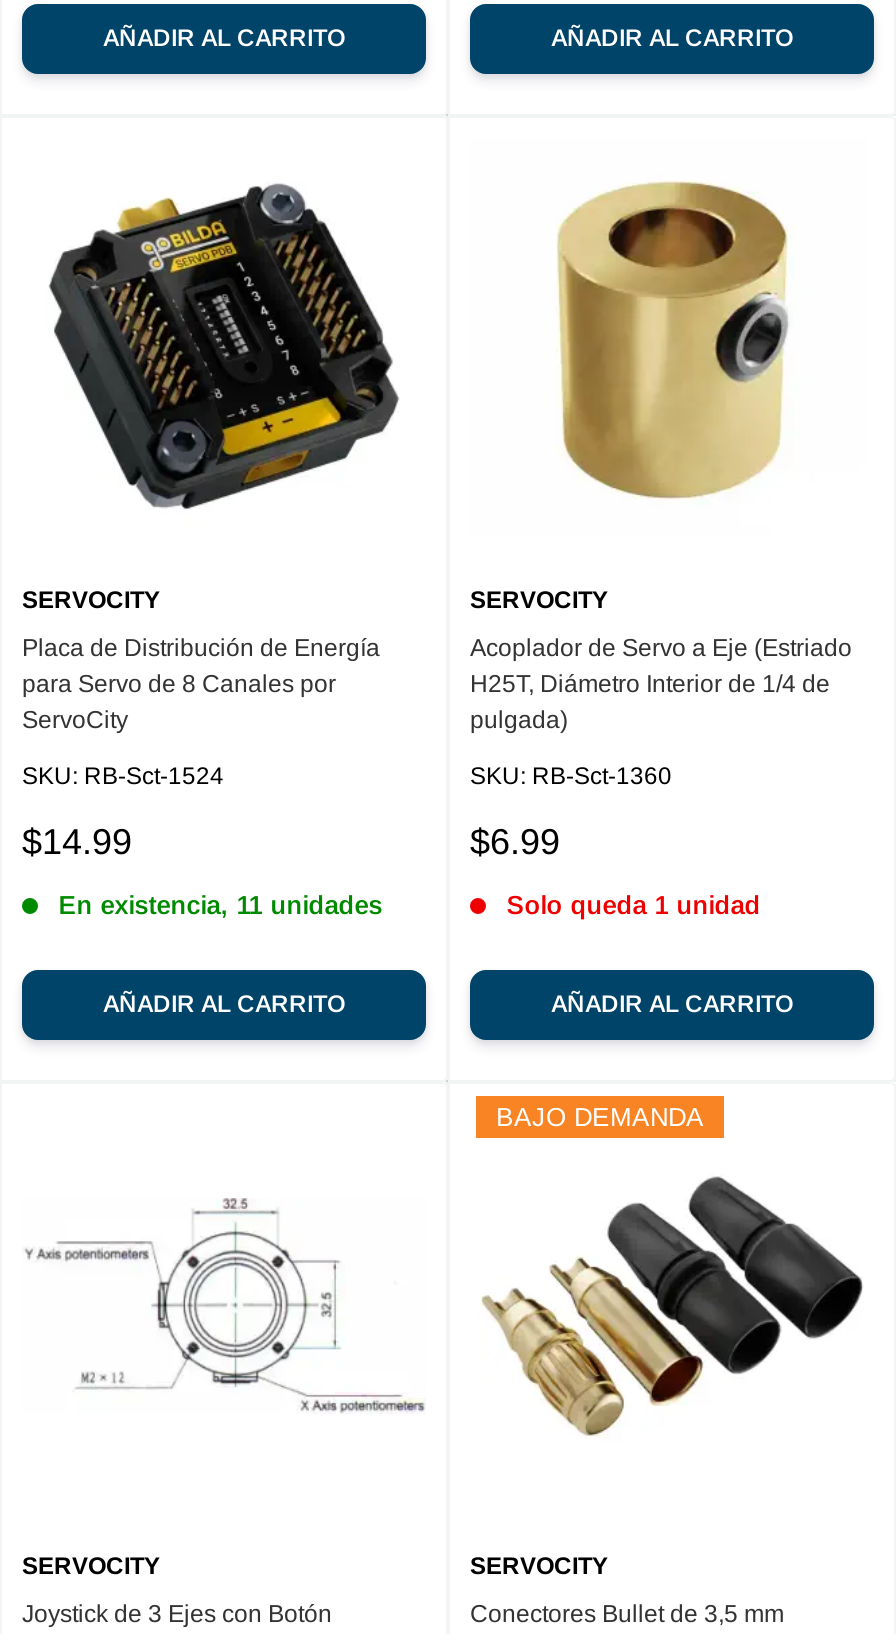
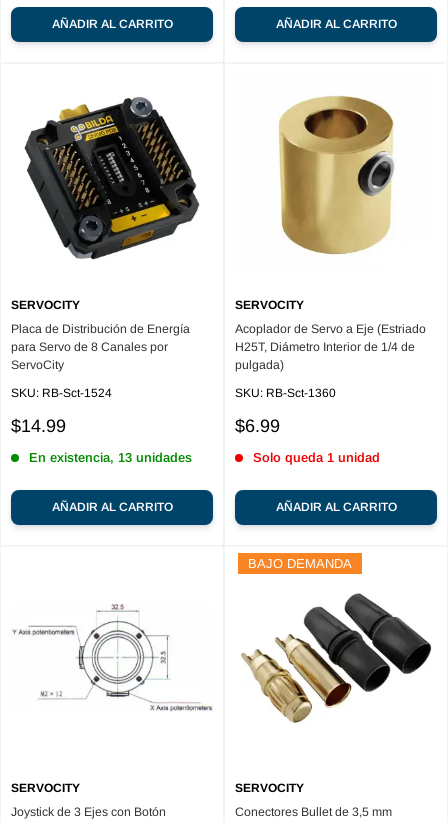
[58,890,382,920] En existencia, 11 unidades -> [29,450,192,465] En existencia, 13 unidades

